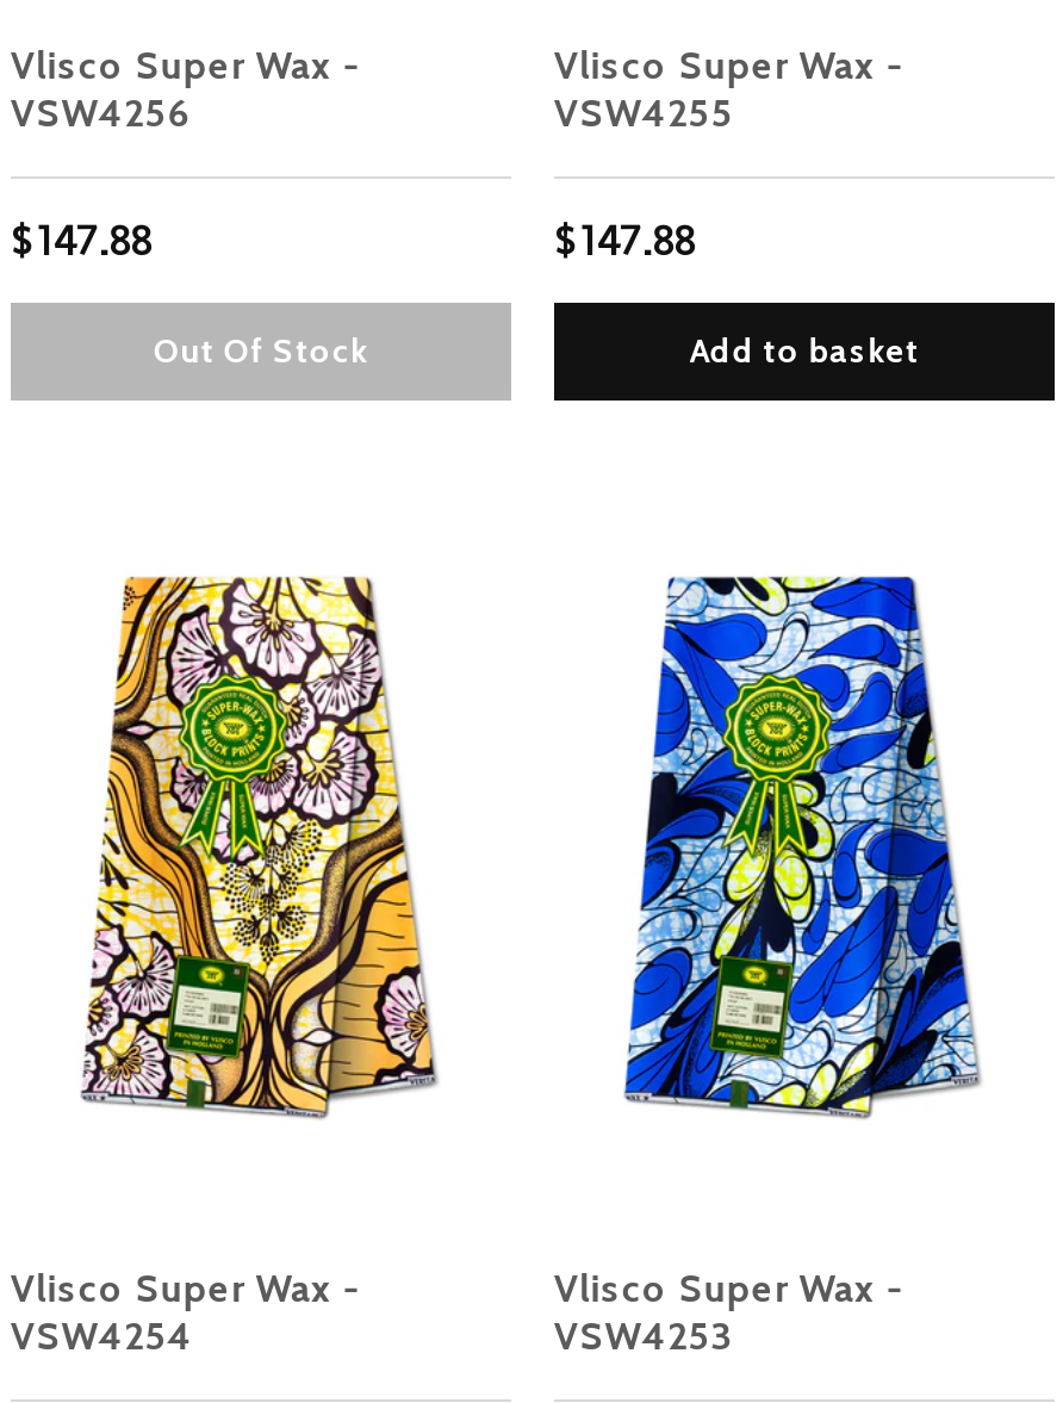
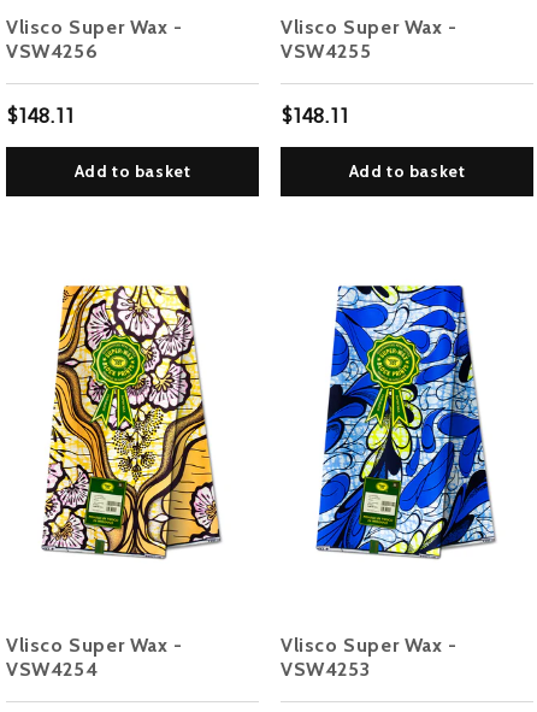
[11,217,151,264] $147.88 -> [6,103,75,128] $148.11
[554,217,695,264] $147.88 -> [281,103,349,128] $148.11
[153,329,368,372] Out Of Stock -> [74,160,191,182] Add to basket

